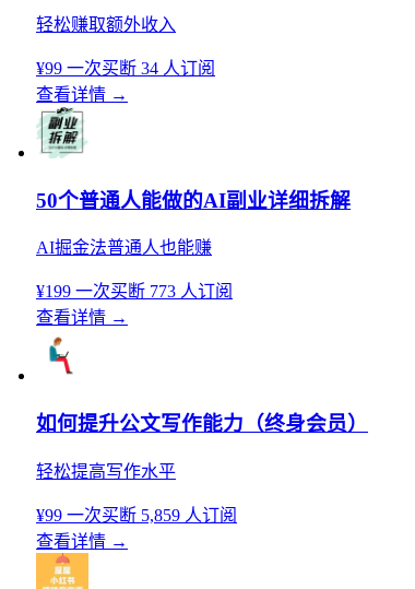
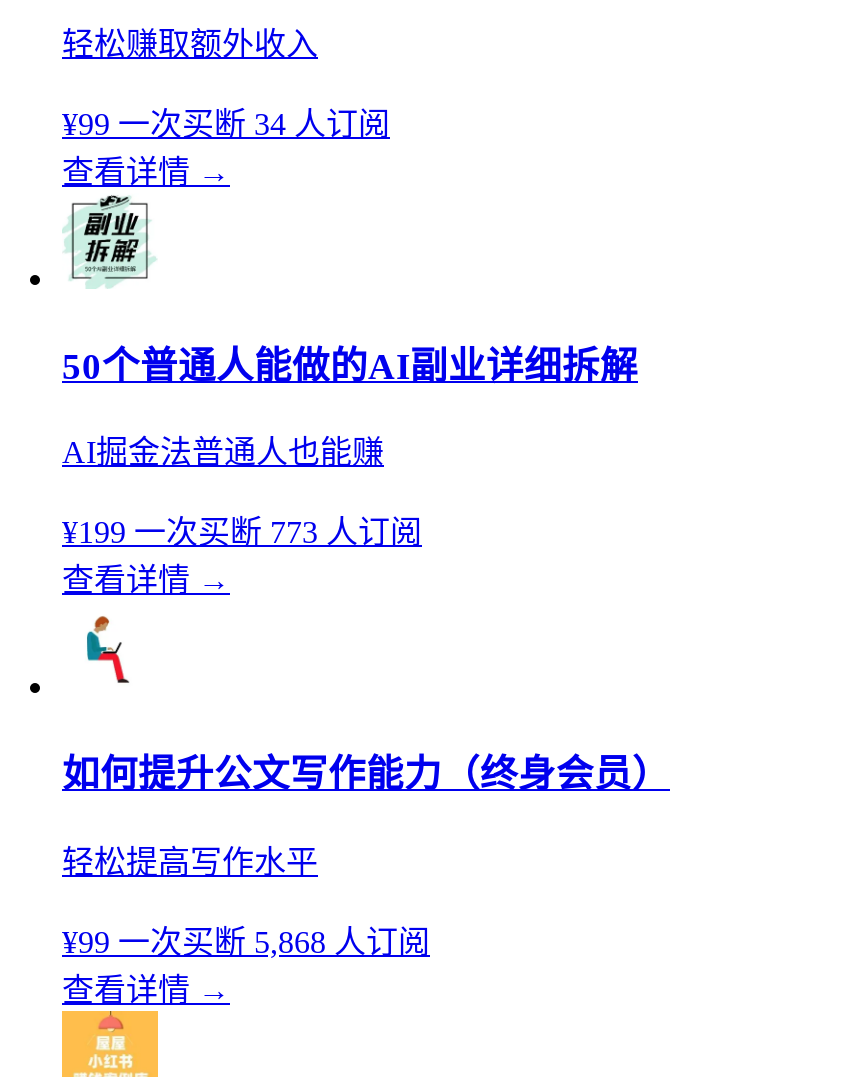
[36,506,237,524] ¥99一次买断5,859 人订阅 -> [62,924,430,958] ¥99一次买断5,868 人订阅

